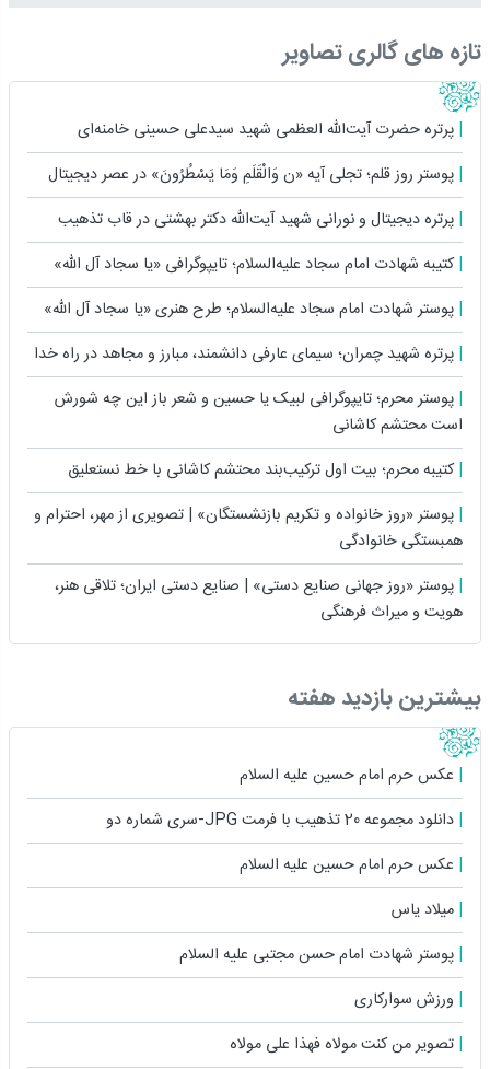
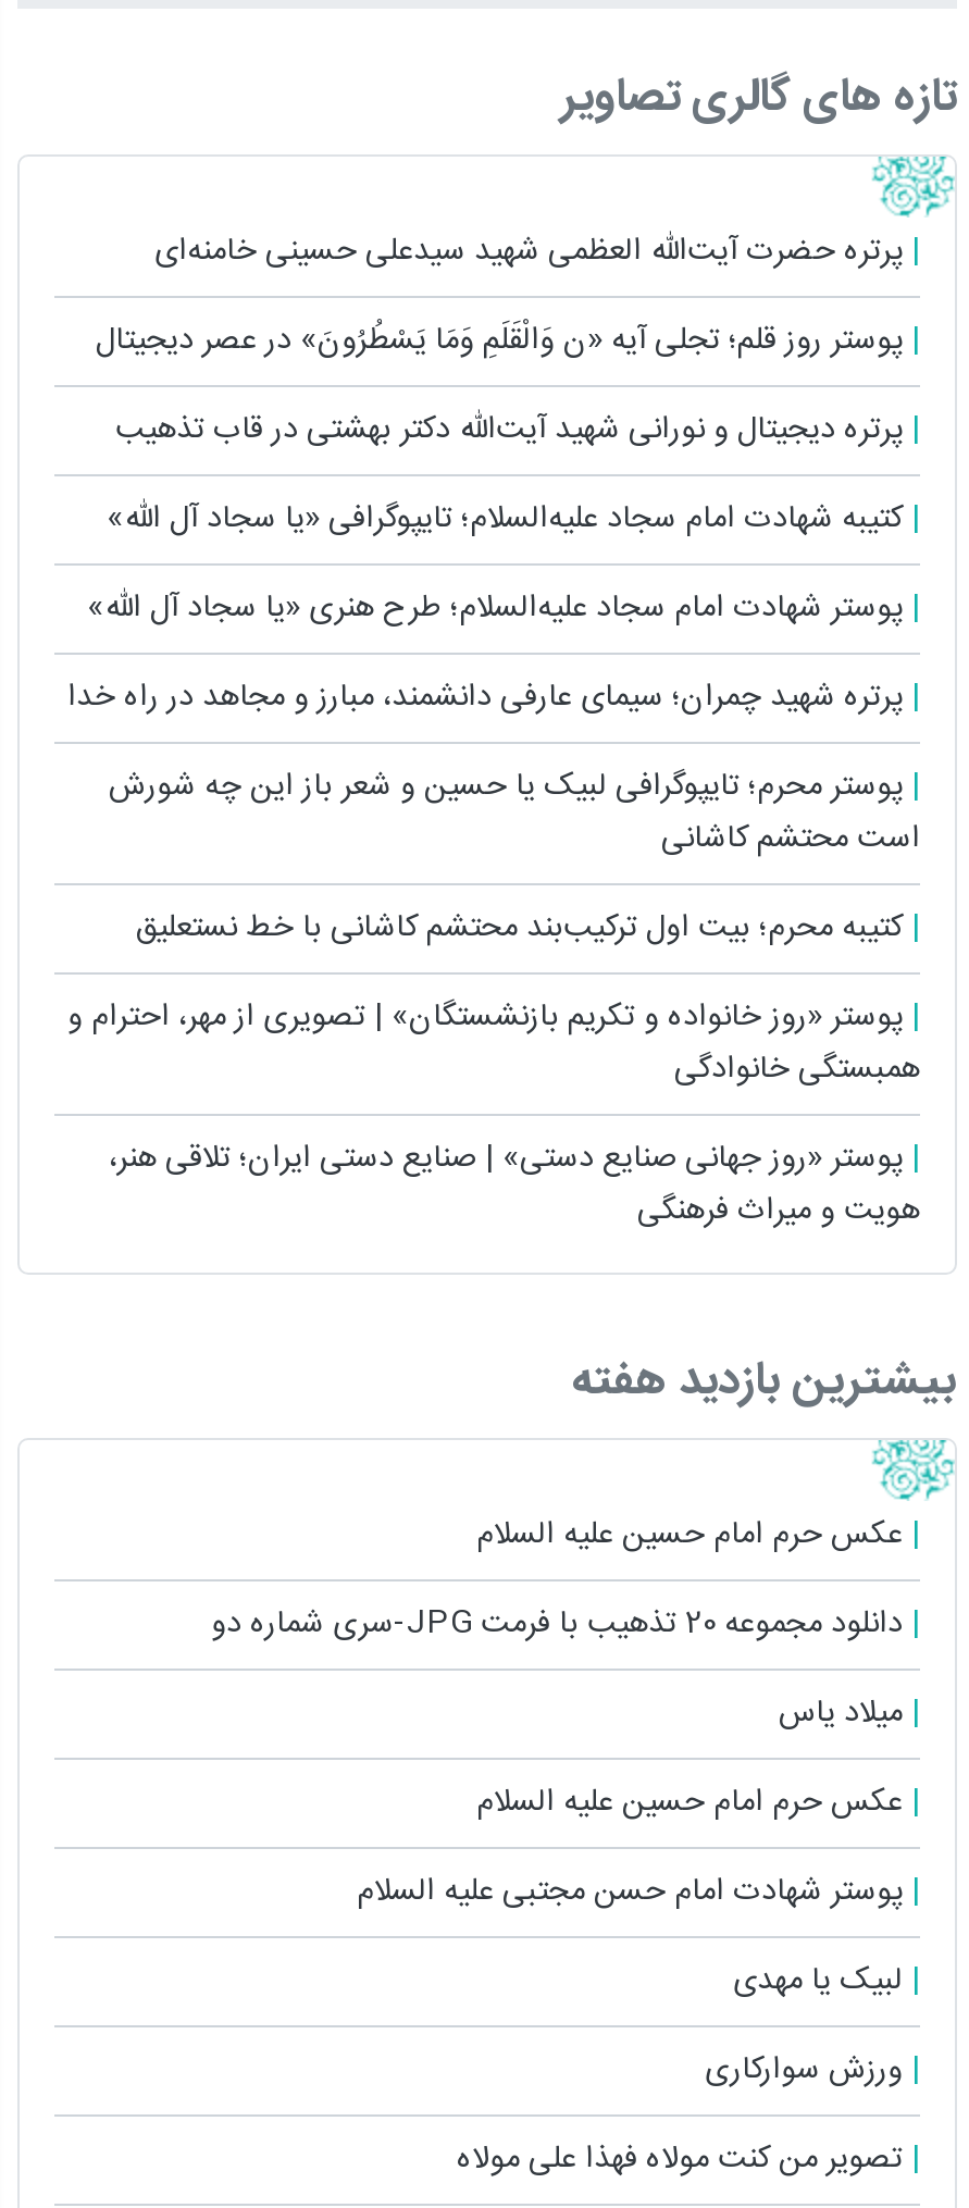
moved [392,897,458,923] -> [779,1688,911,1740]: میلاد یاس
none -> [733,1956,911,2008] لبیک یا مهدی

